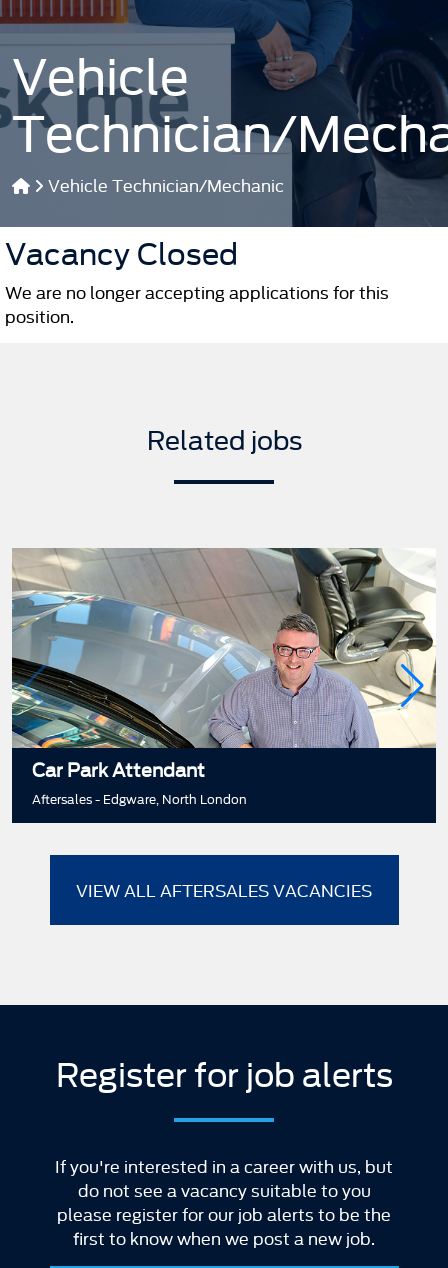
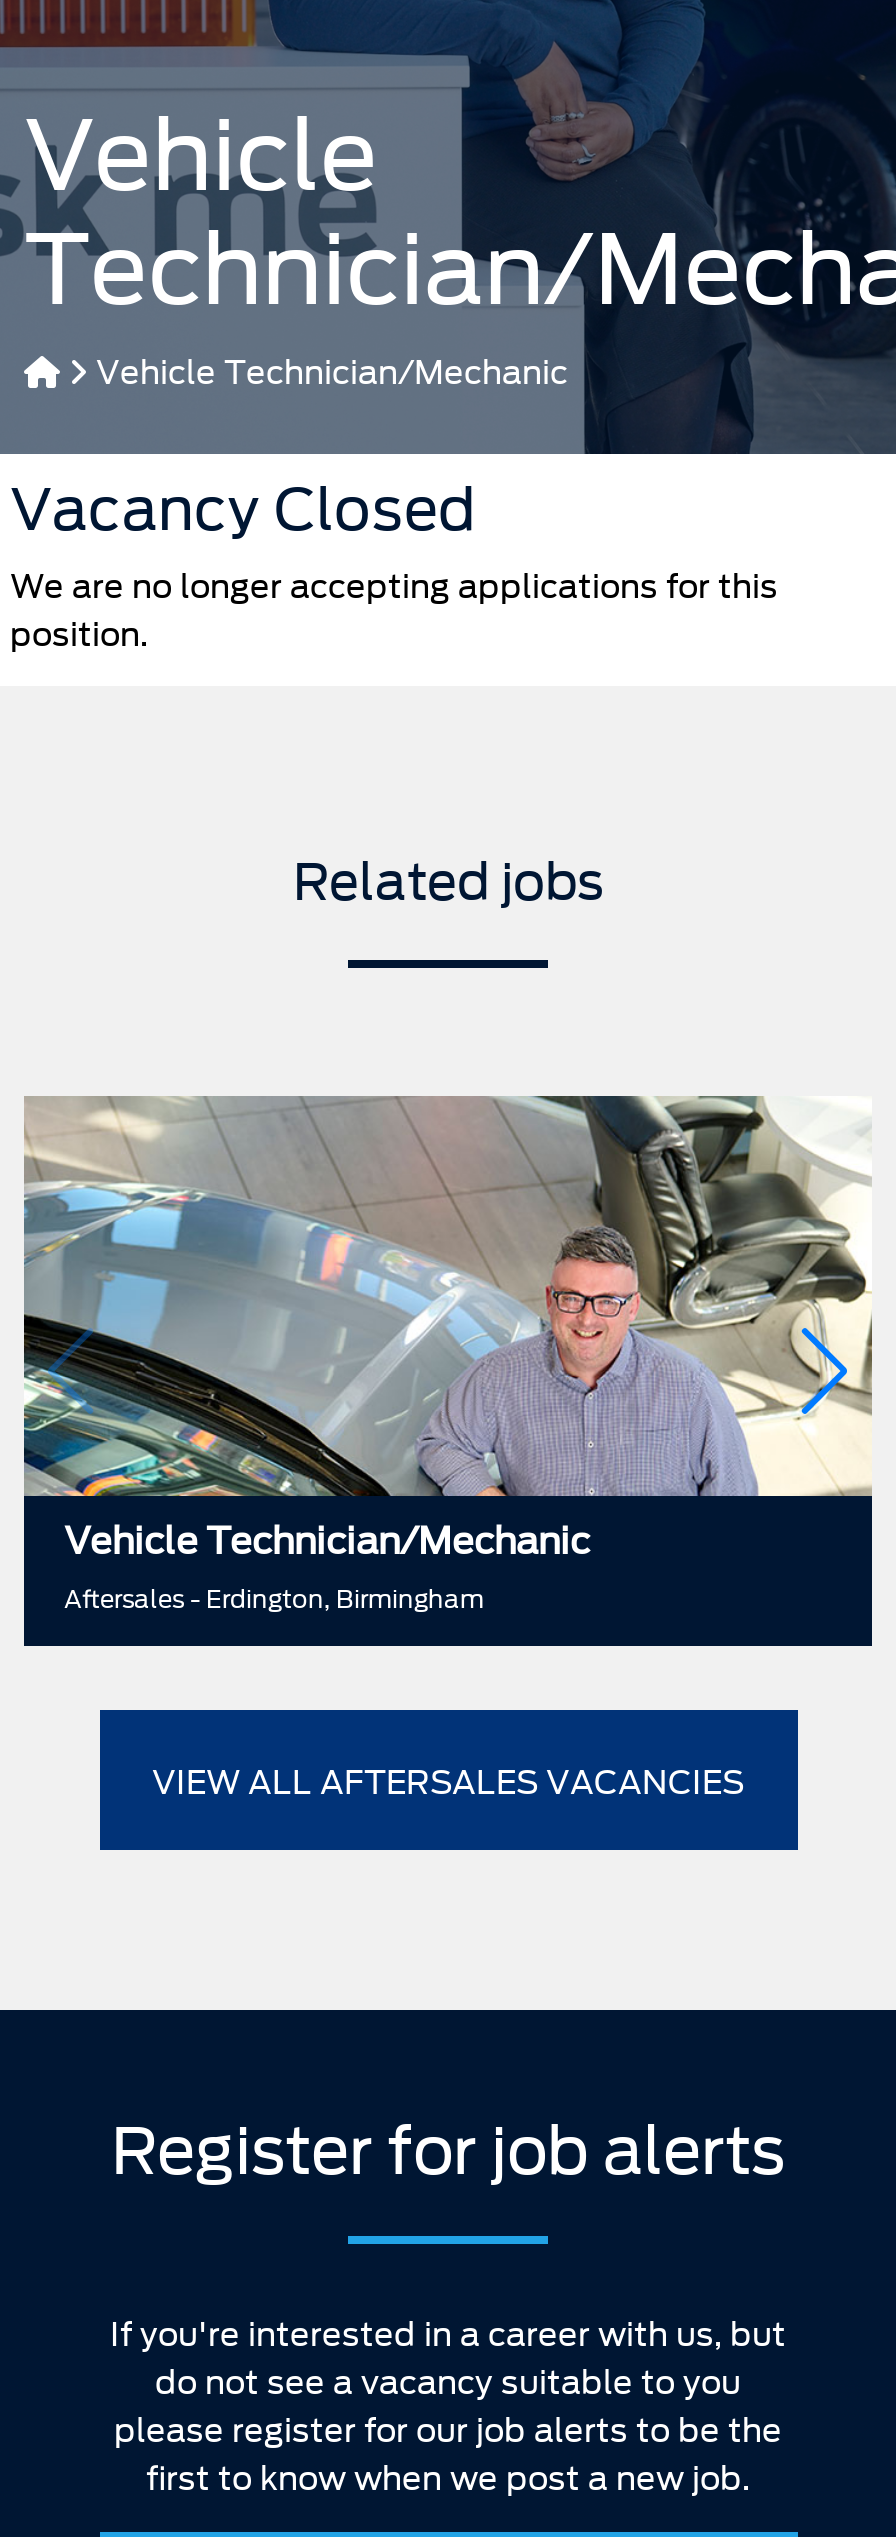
[32,755,247,807] Car Park Attendant | Aftersales - Edgware, North London -> [64,1510,590,1614] Vehicle Technician/Mechanic | Aftersales - Erdington, Birmingham

